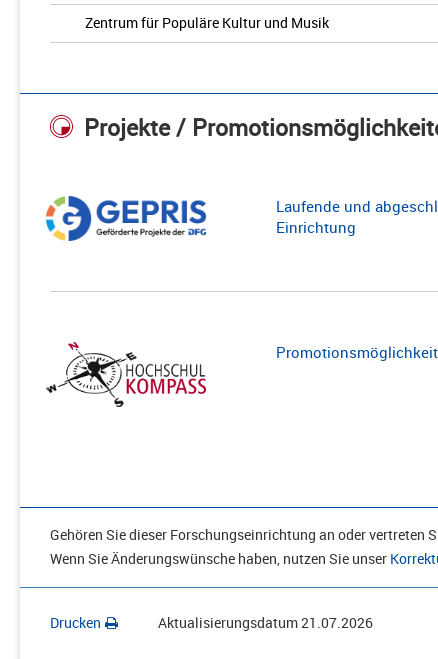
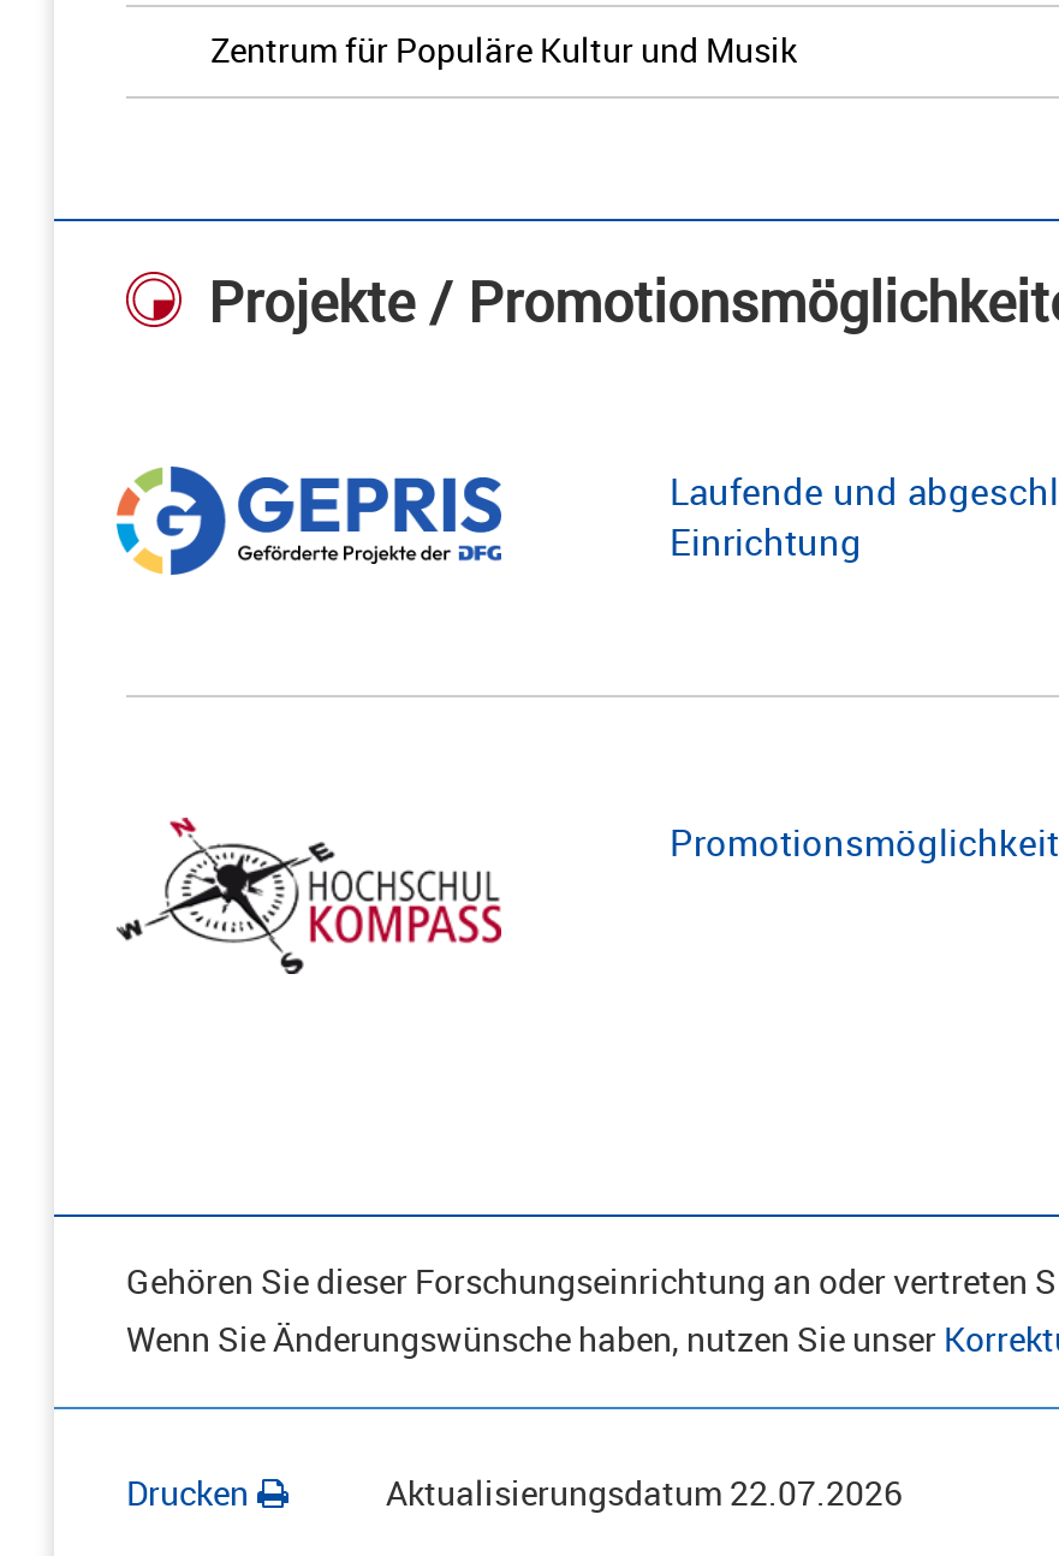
[158,613,373,632] Aktualisierungsdatum 21.07.2026 -> [386,1469,903,1515] Aktualisierungsdatum 22.07.2026

